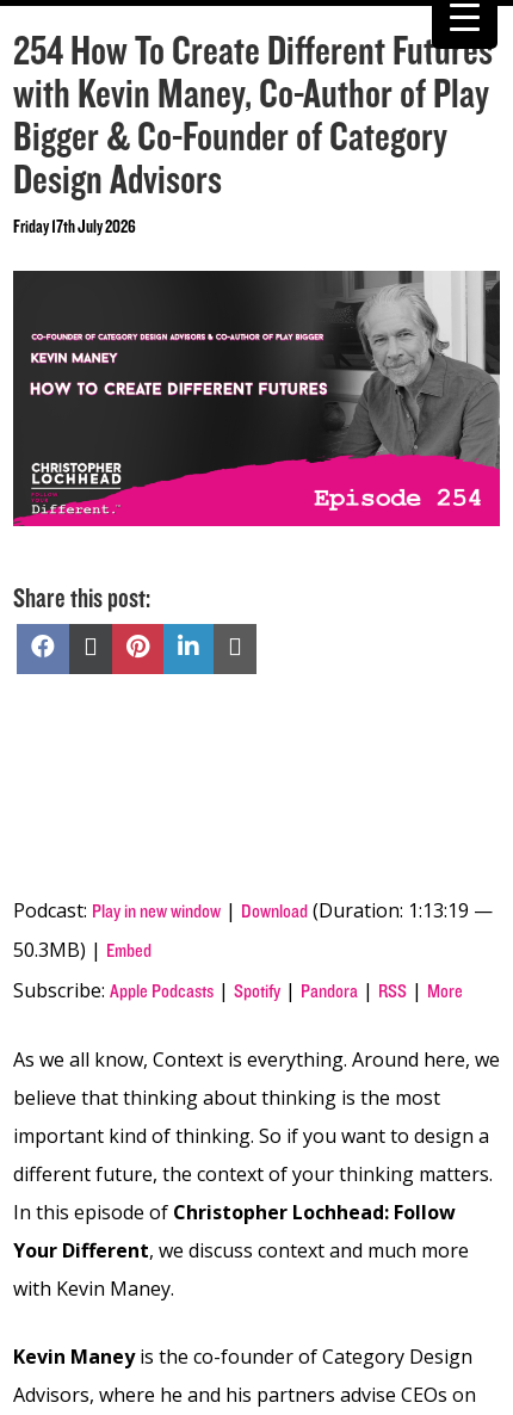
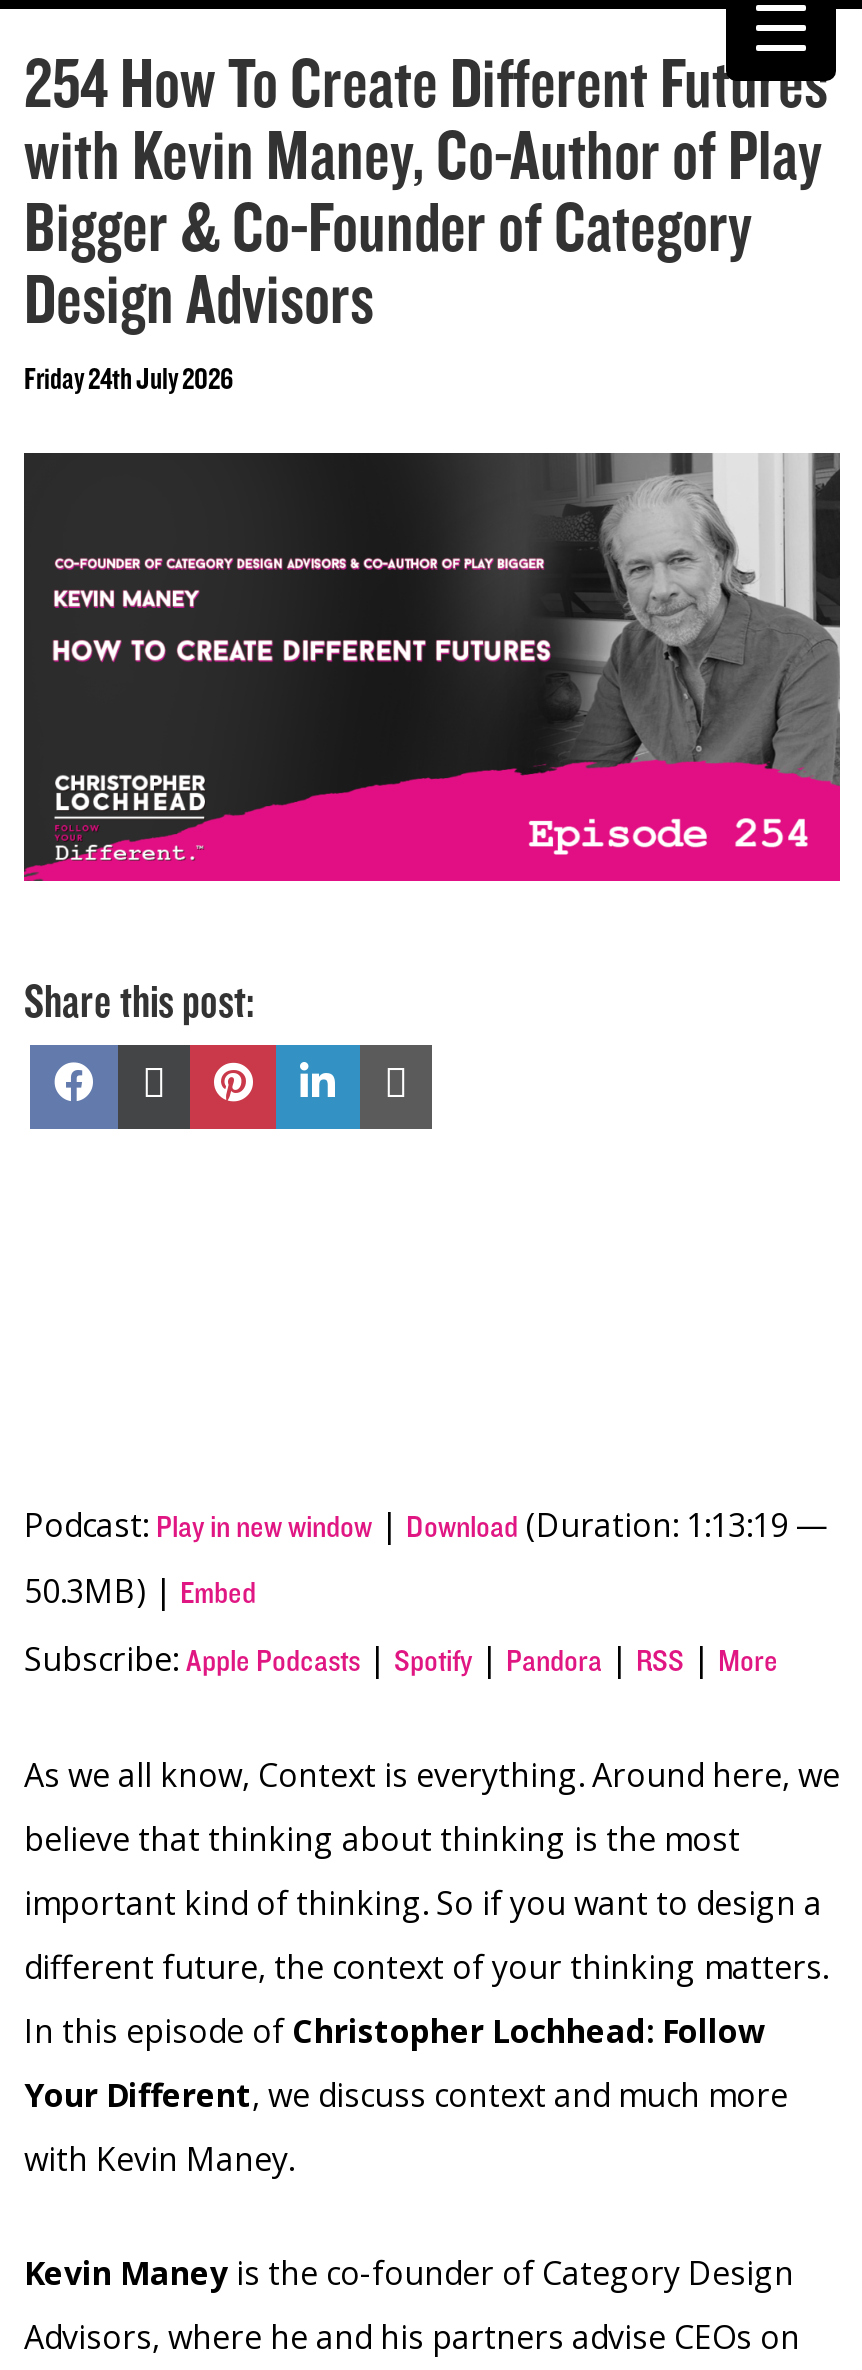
[13,218,136,238] Friday 17th July 2026 -> [24,364,234,398] Friday 24th July 2026

